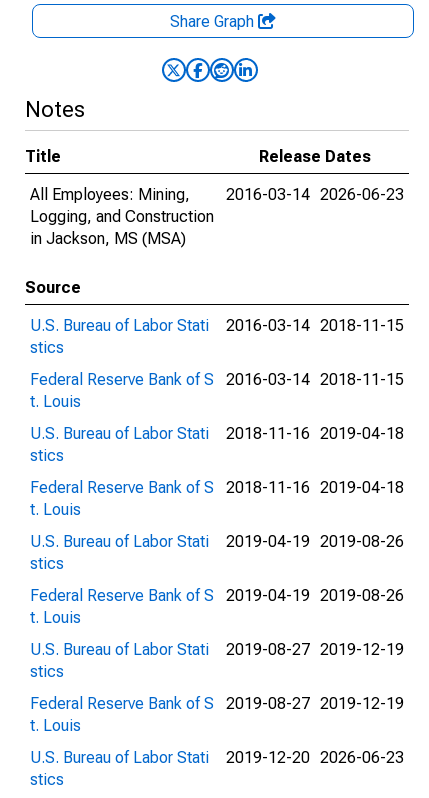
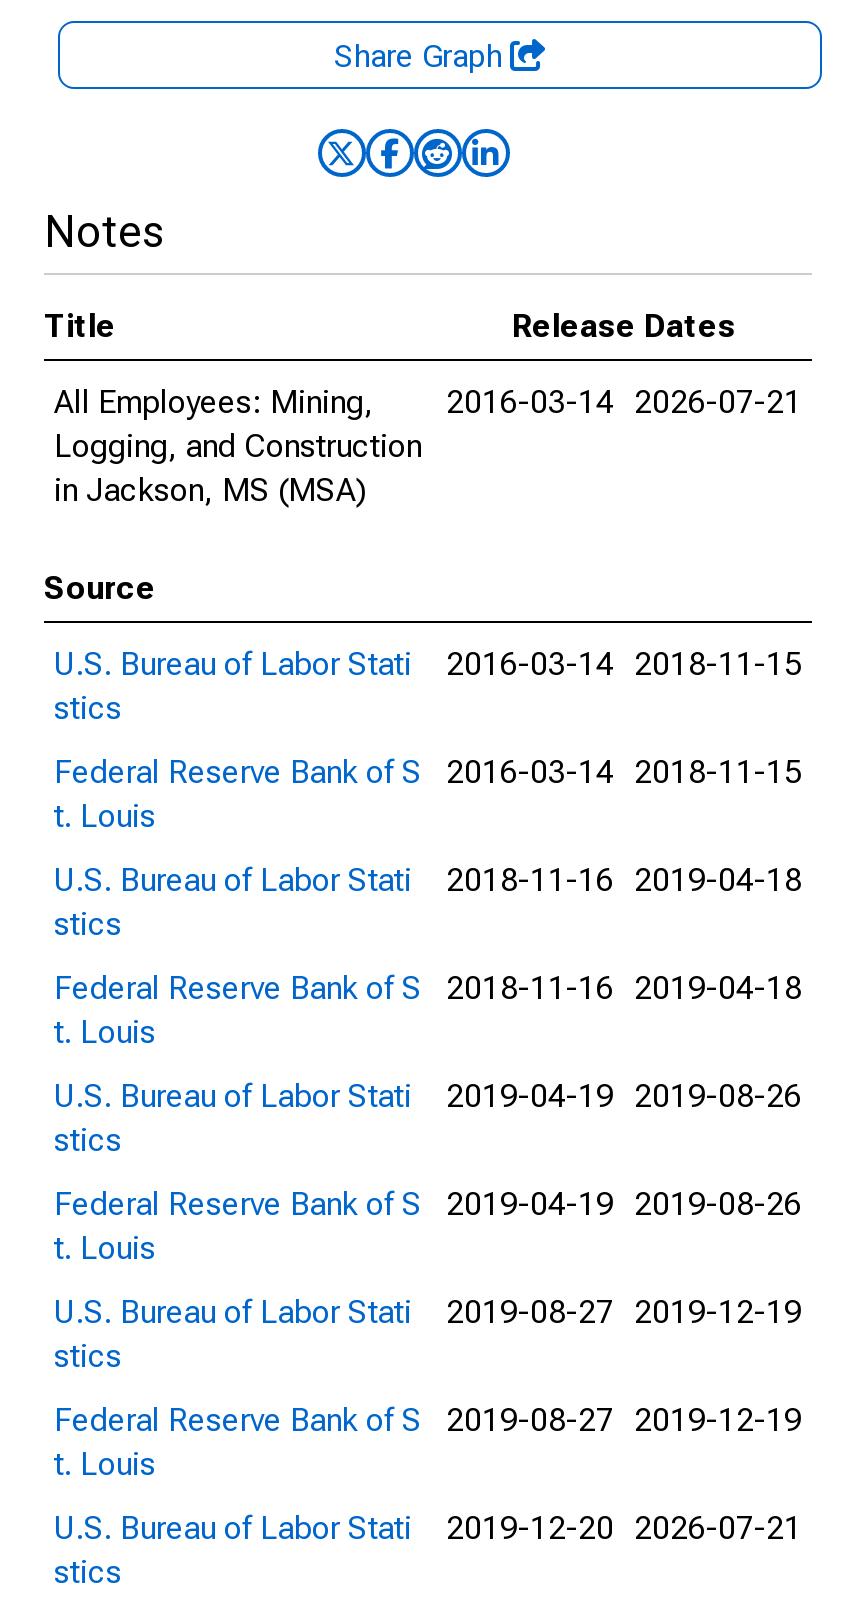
[30,185,404,204] All Employees: Mining, 2016-03-14 2026-06-23 -> [54,383,802,421] All Employees: Mining, 2016-03-14 2026-07-21
[30,748,404,767] U.S. Bureau of Labor Stati 2019-12-20 2026-06-23 -> [54,1509,802,1547] U.S. Bureau of Labor Stati 2019-12-20 2026-07-21

